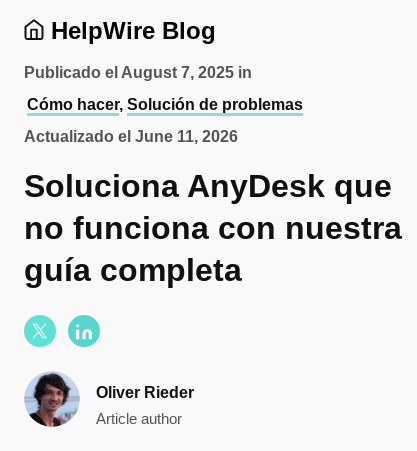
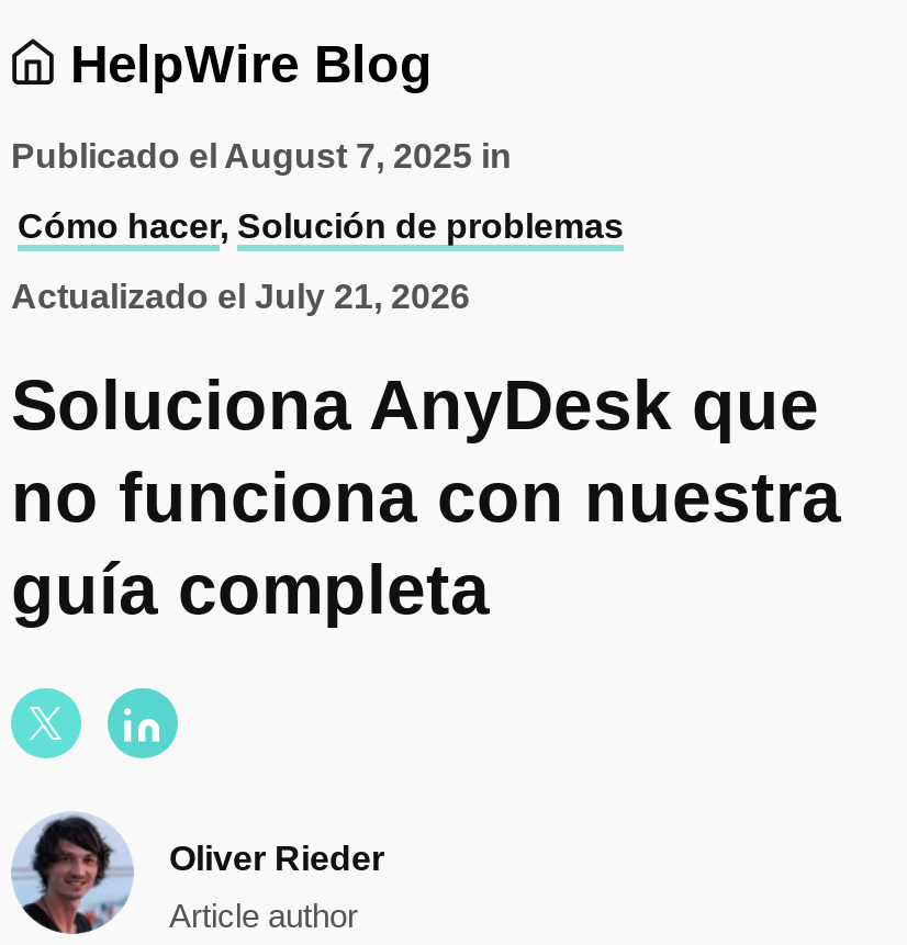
[24,128,238,145] Actualizado el June 11, 2026 -> [11,278,470,315] Actualizado el July 21, 2026

